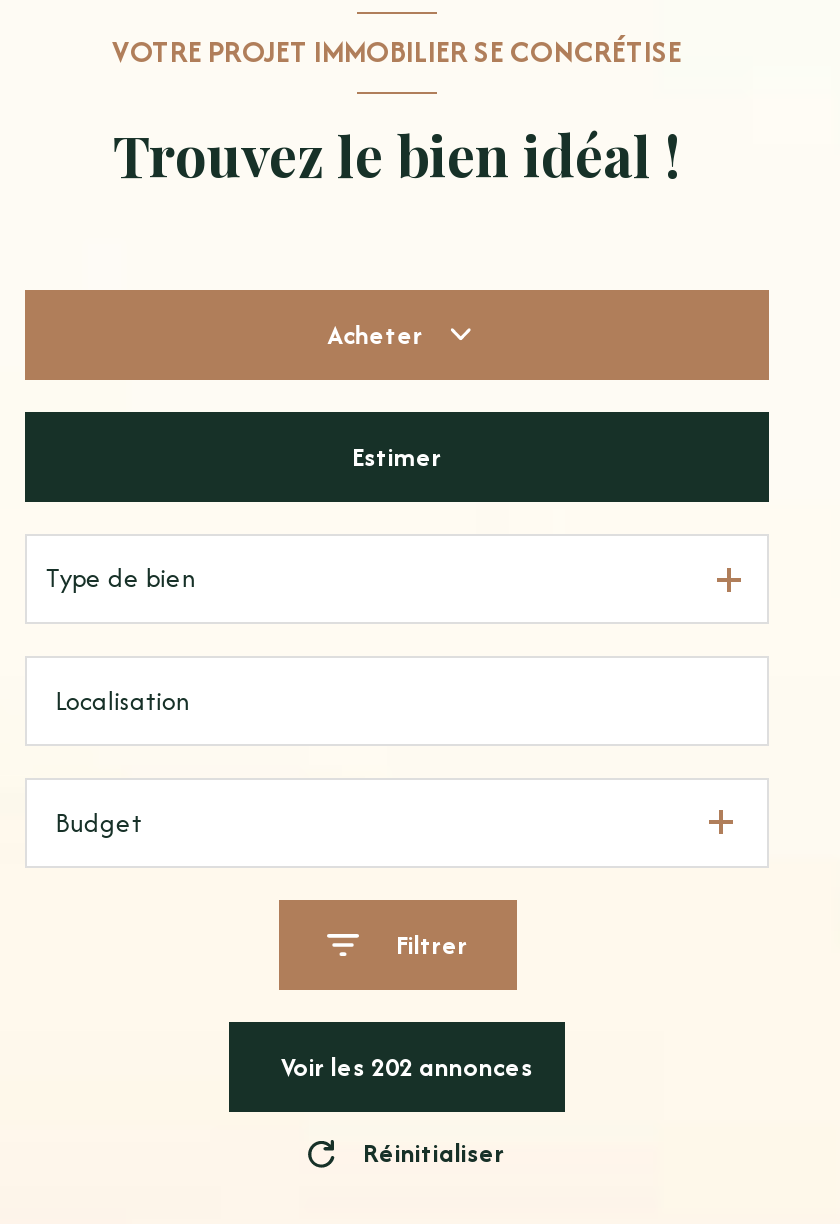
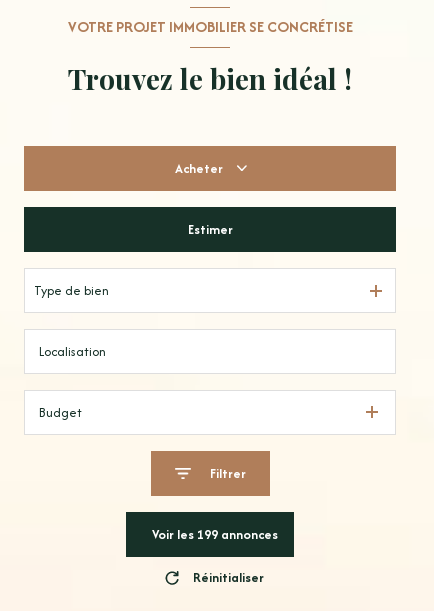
[281,1048,533,1086] Voir les 202 annonces -> [152,525,278,544] Voir les 199 annonces

